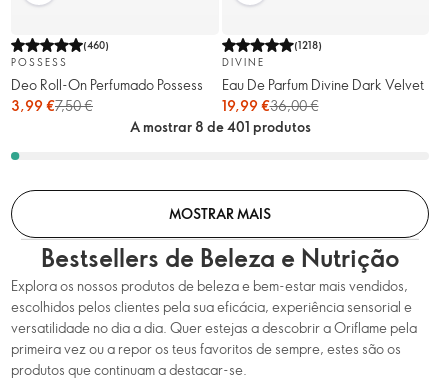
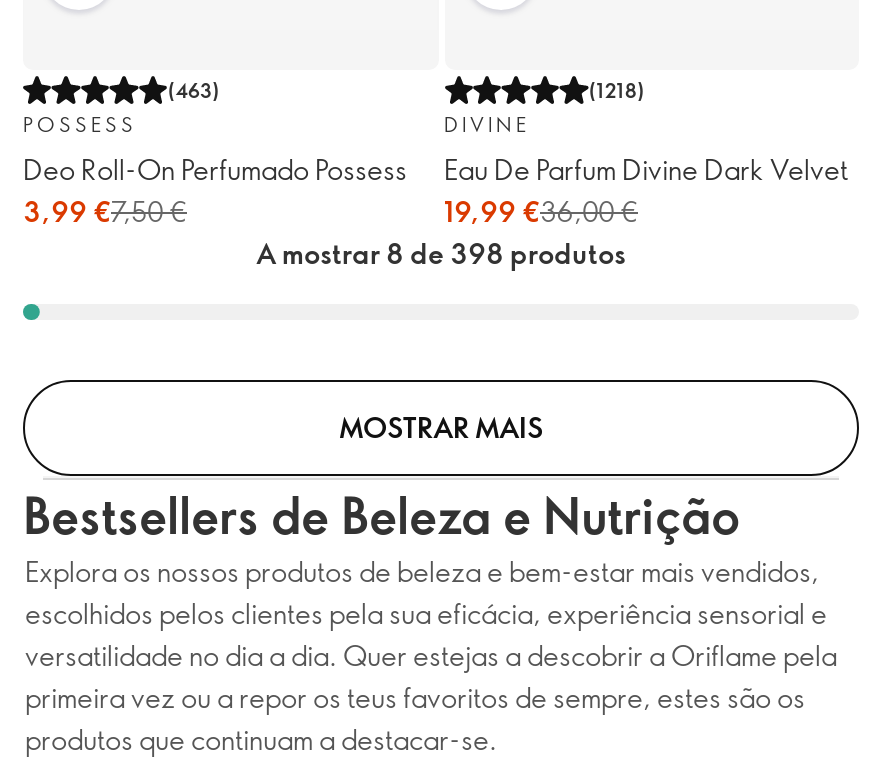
[83,38,109,52] (460) -> [167,75,219,103] (463)
[129,117,310,136] A mostrar 8 de 401 produtos -> [256,235,626,273] A mostrar 8 de 398 produtos

